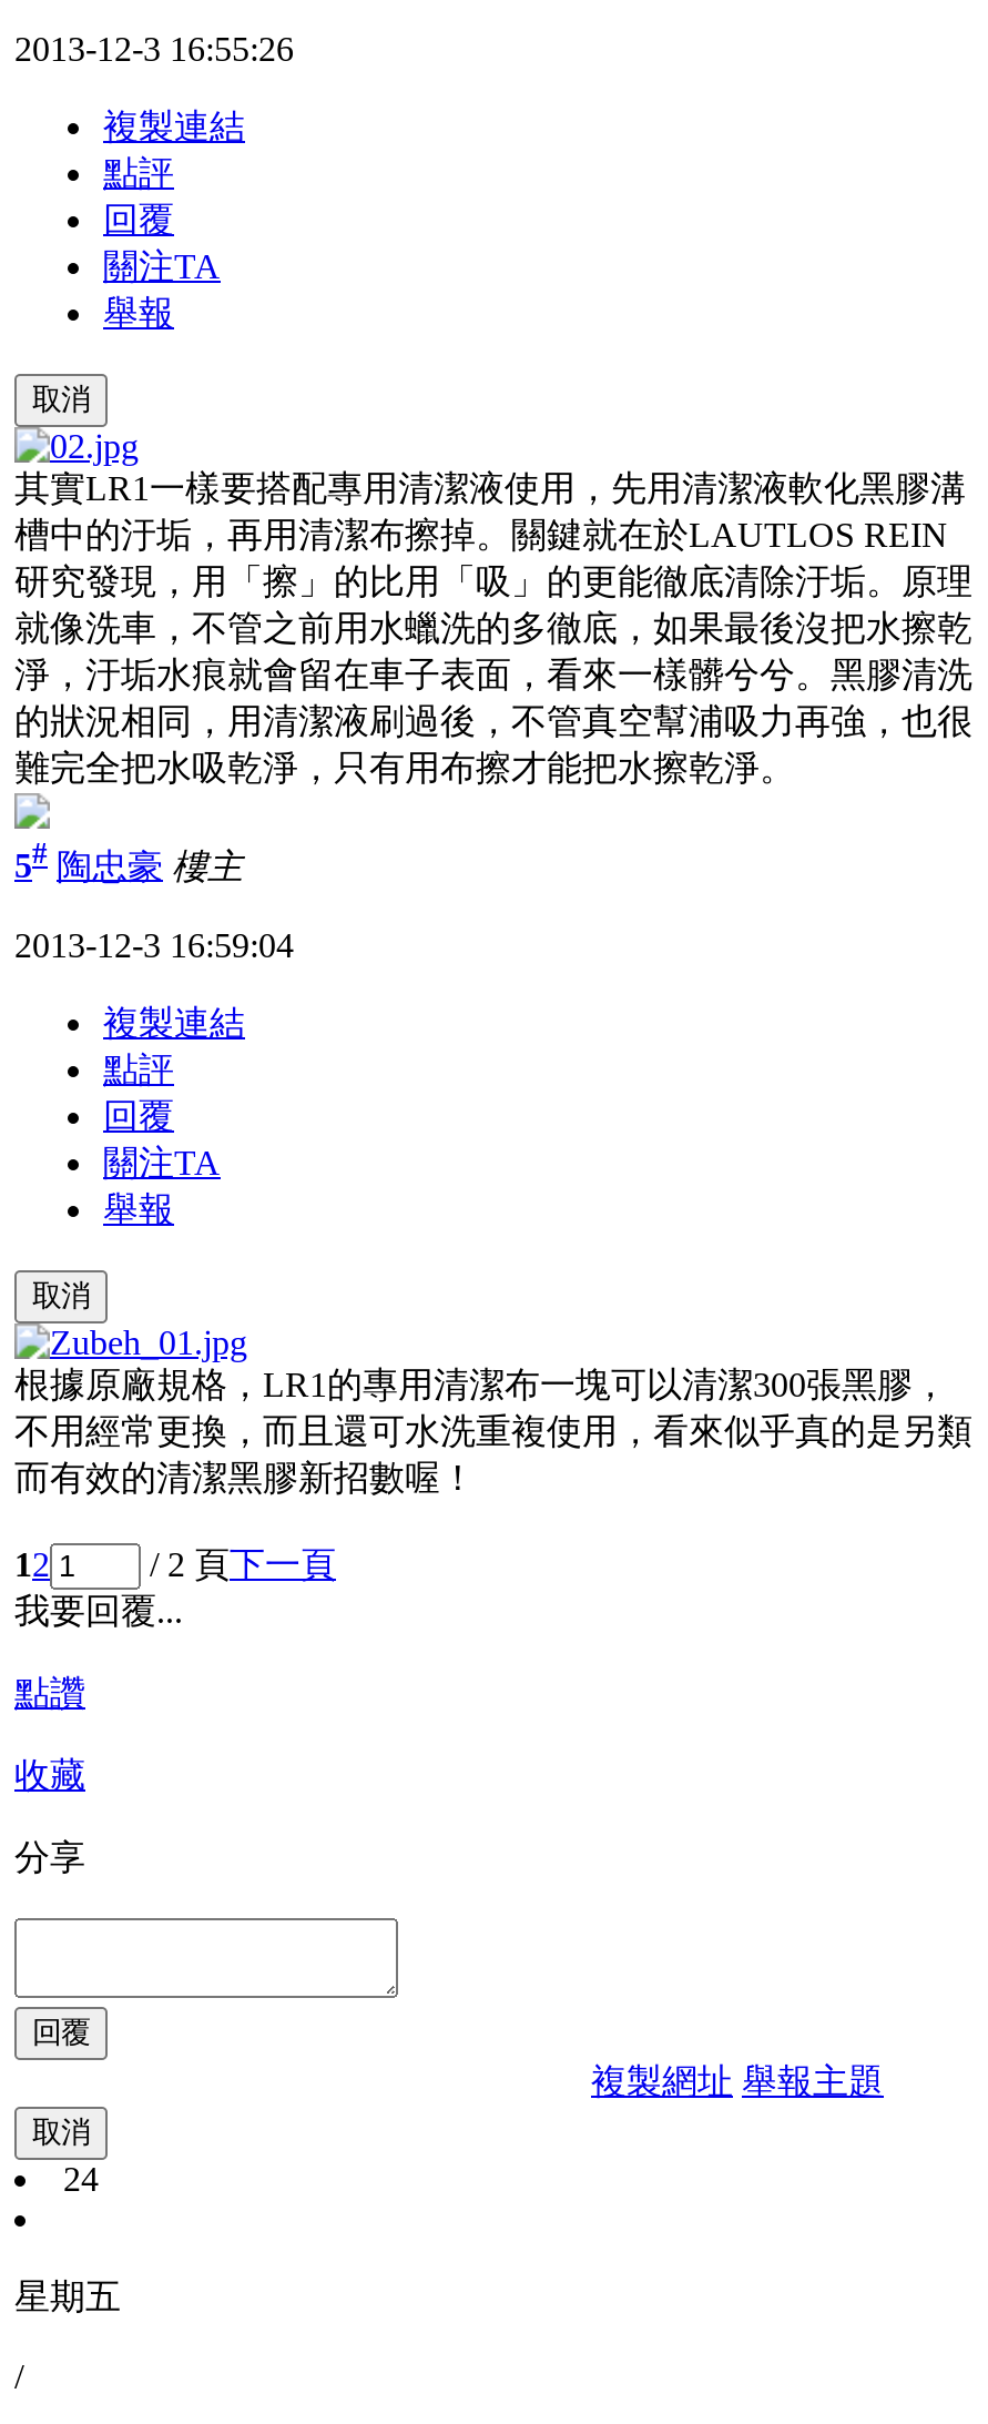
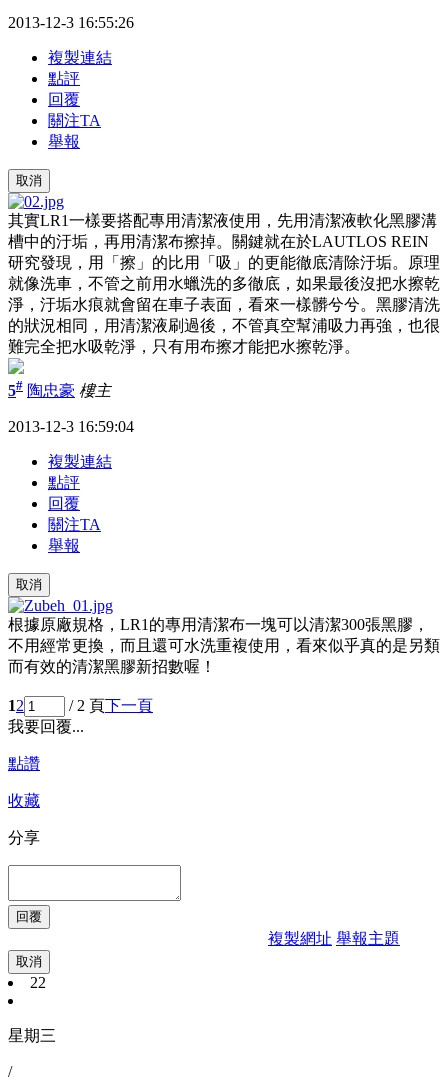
[63,2160,99,2198] 24 -> [30,974,46,991] 22
[14,2278,121,2316] 星期五 -> [8,1027,56,1044] 星期三

